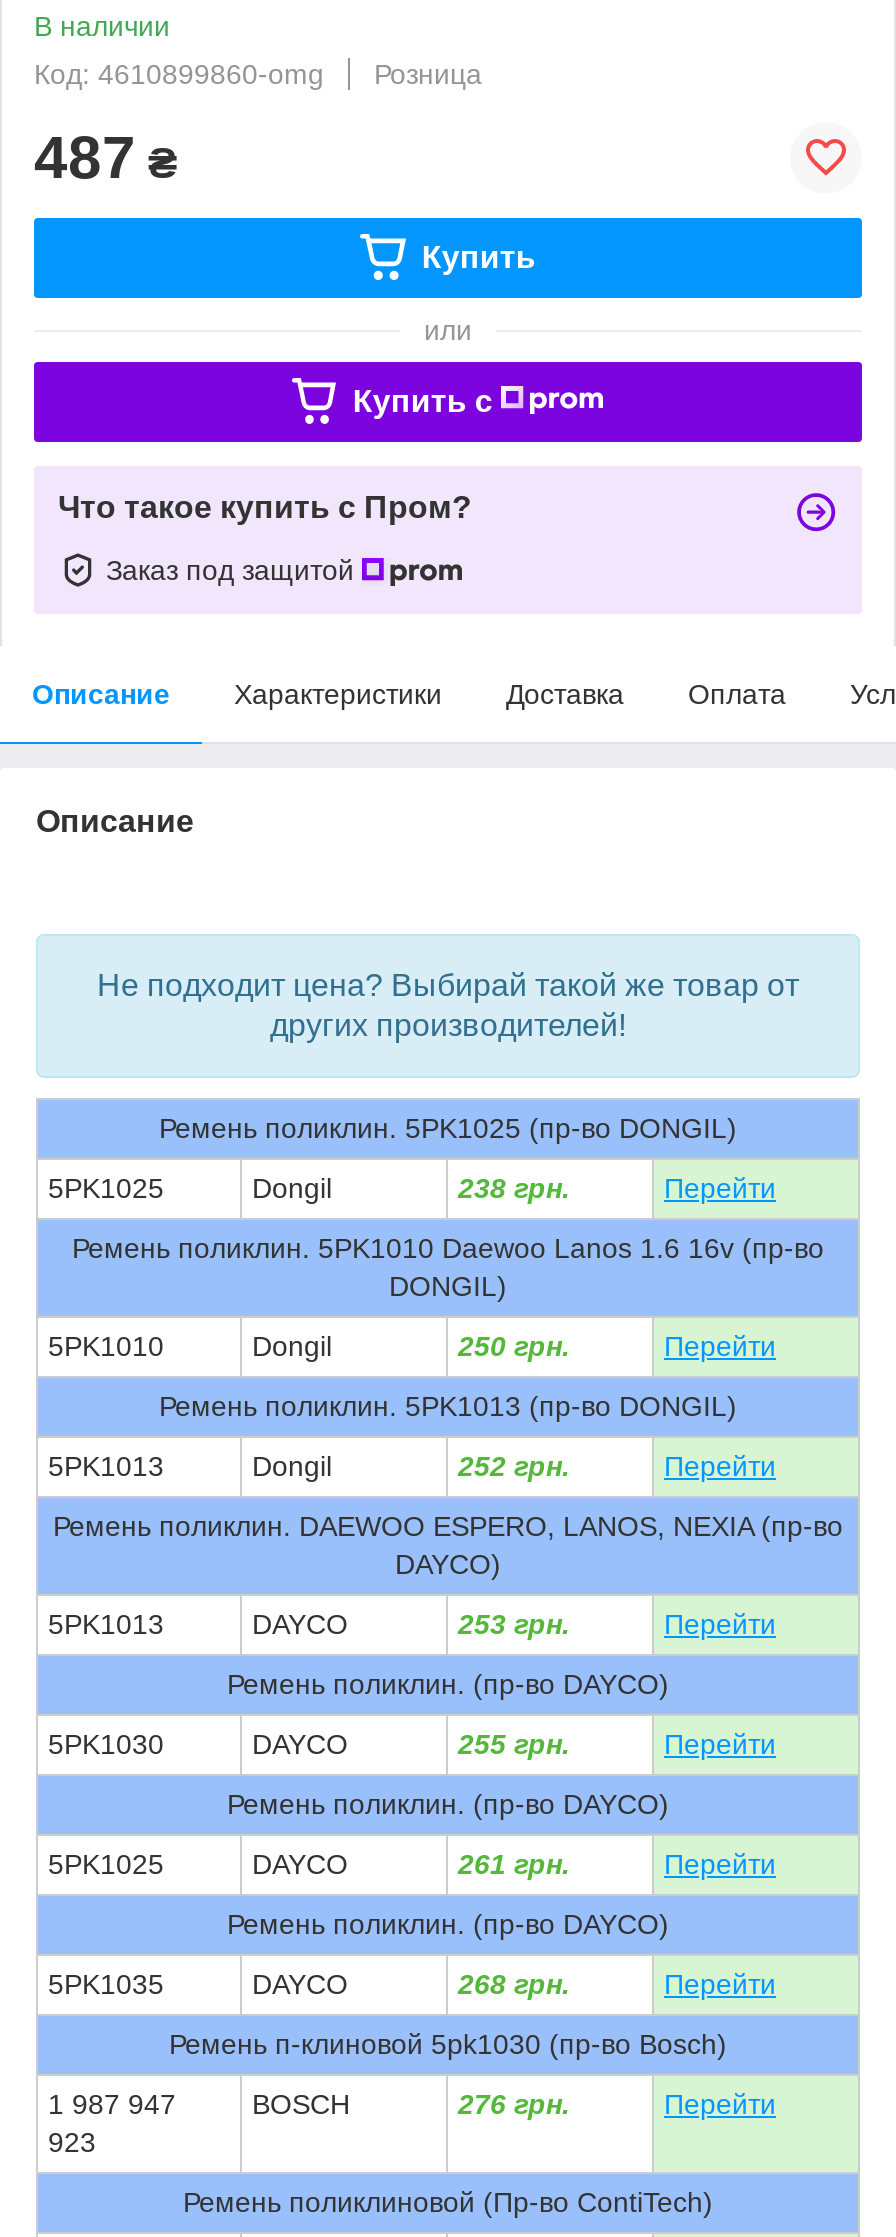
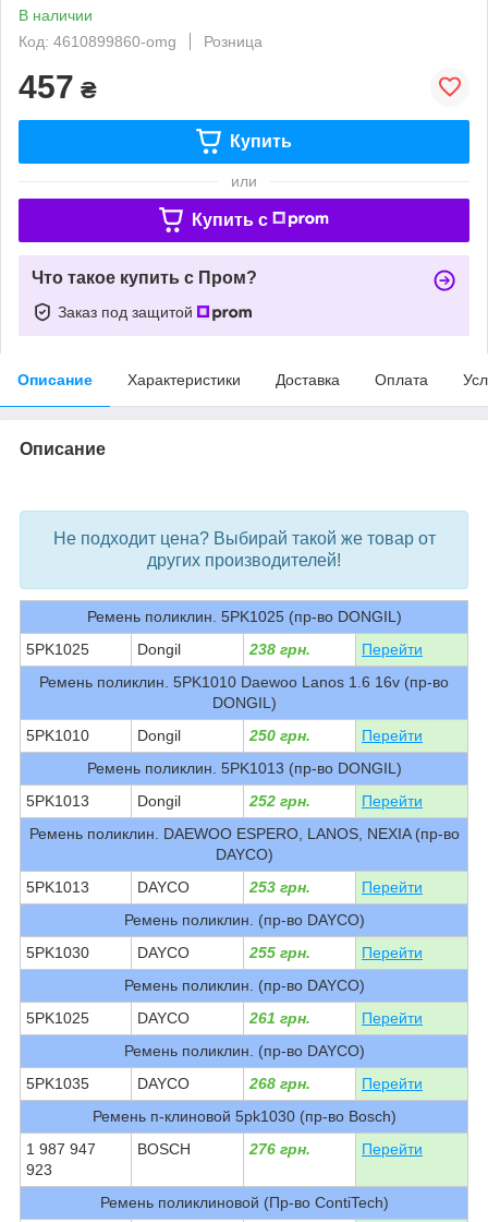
[34,124,178,190] 487 ₴ -> [19,69,97,105] 457 ₴

